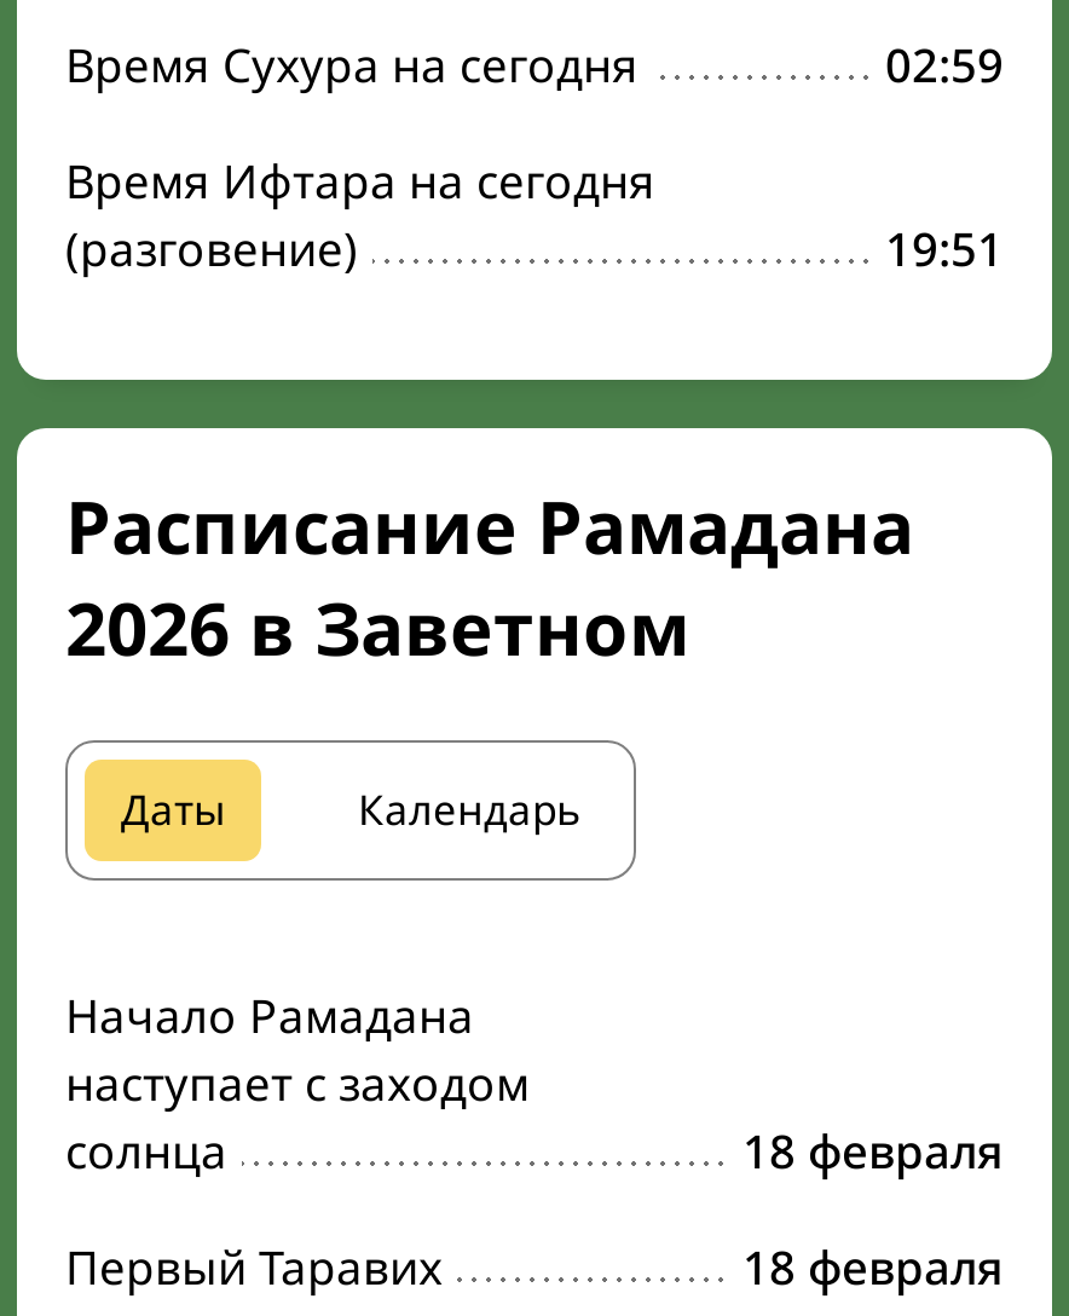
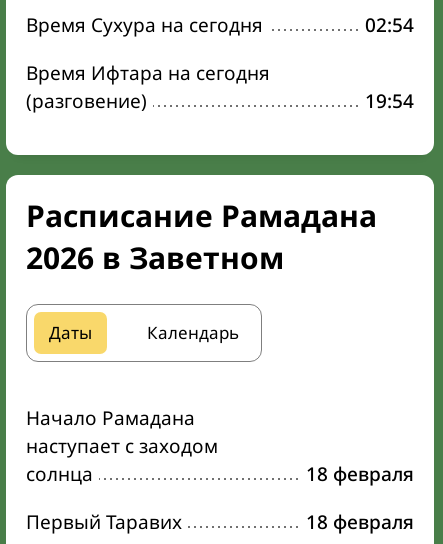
[885,34,1004,97] 02:59 -> [365,12,414,38] 02:54
[885,218,1004,281] 19:51 -> [365,88,414,114] 19:54

